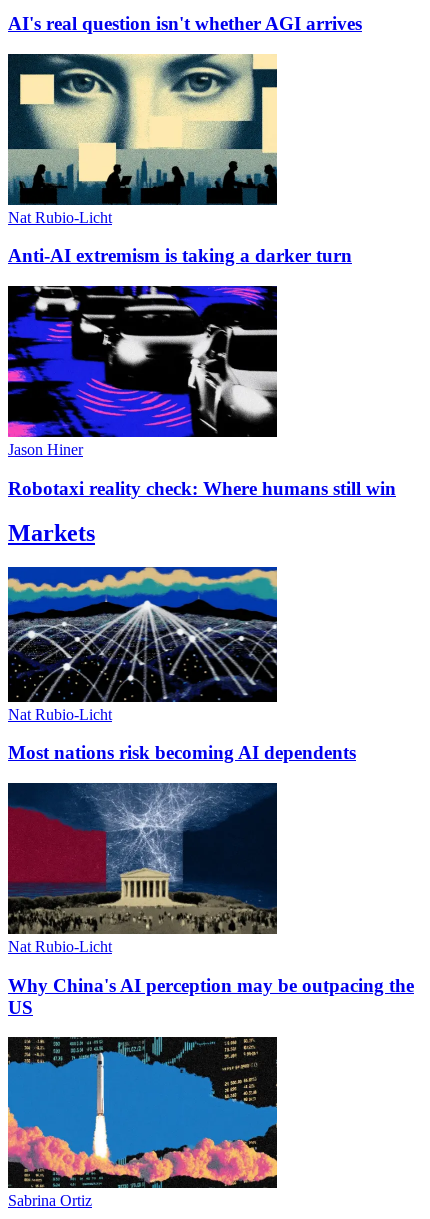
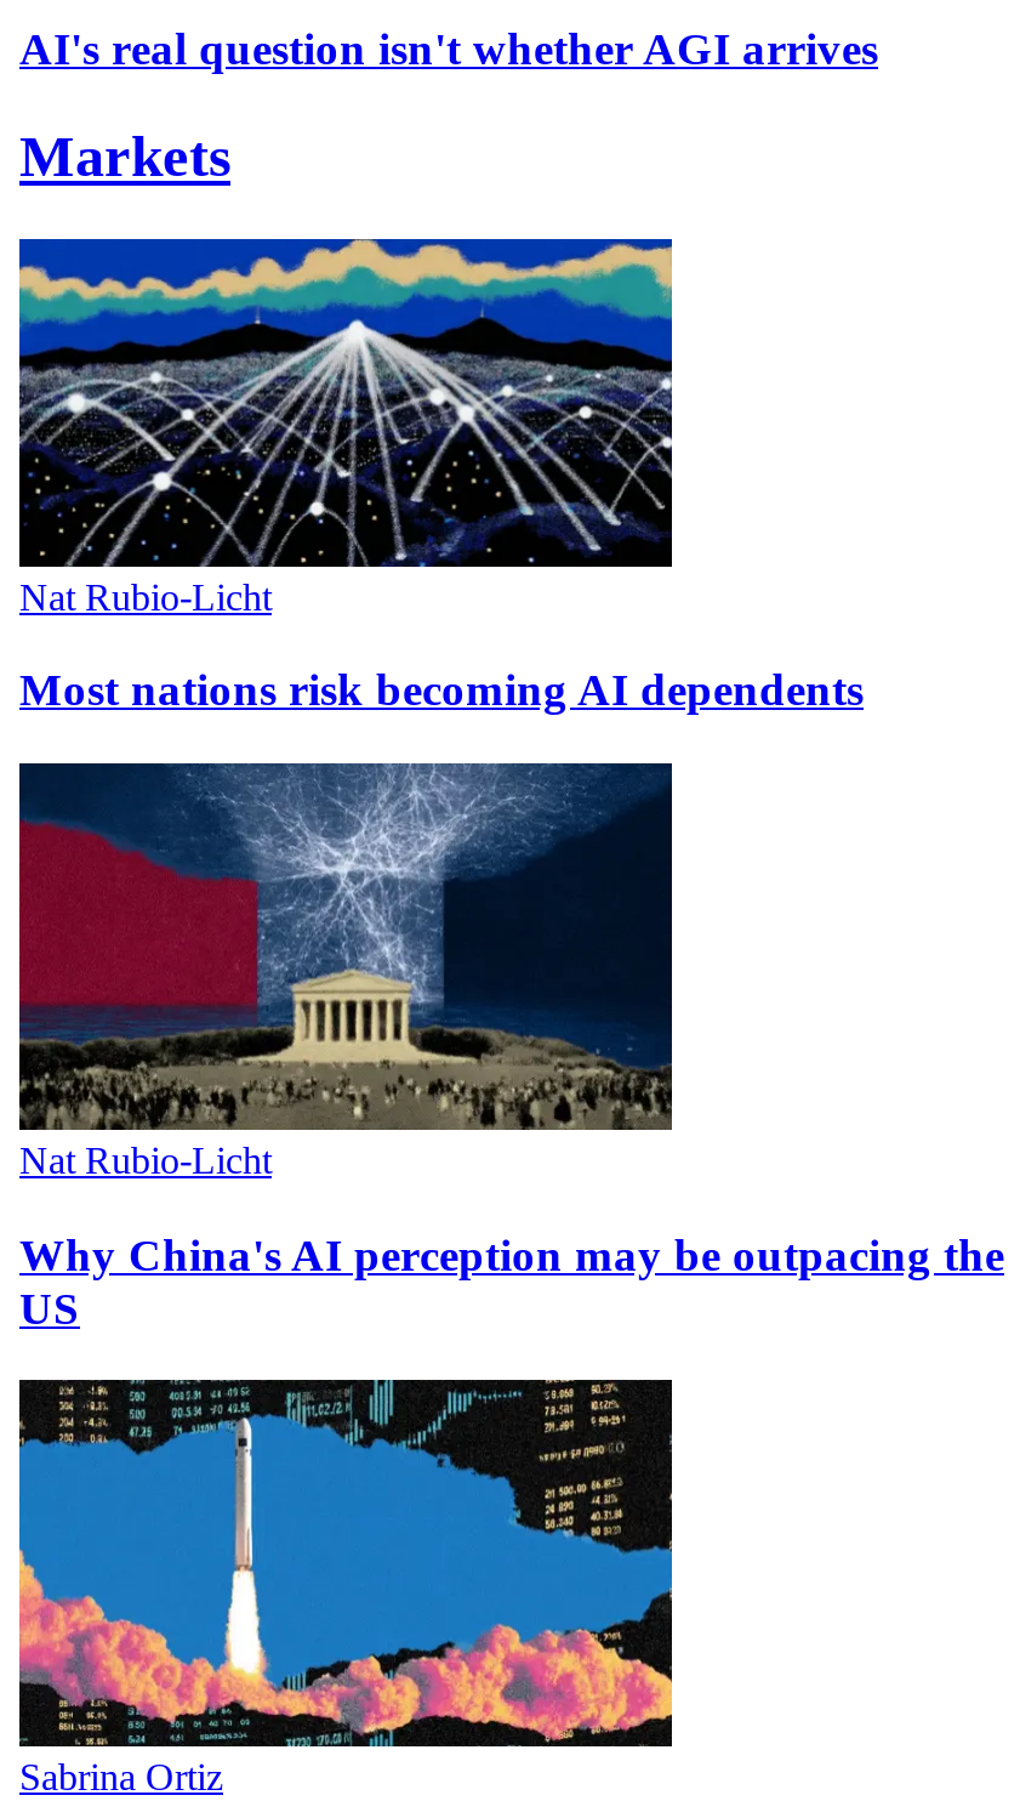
[7,53,352,266] [image] | Nat Rubio-Licht | Anti-AI extremism is taking a darker turn -> none
[7,285,396,499] [image] | Jason Hiner | Robotaxi reality check: Where humans still win -> none

